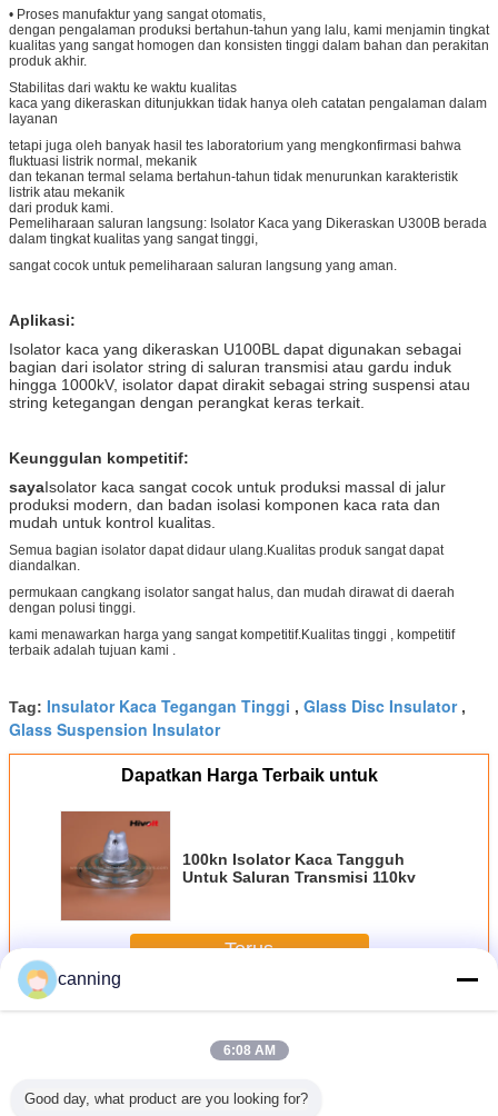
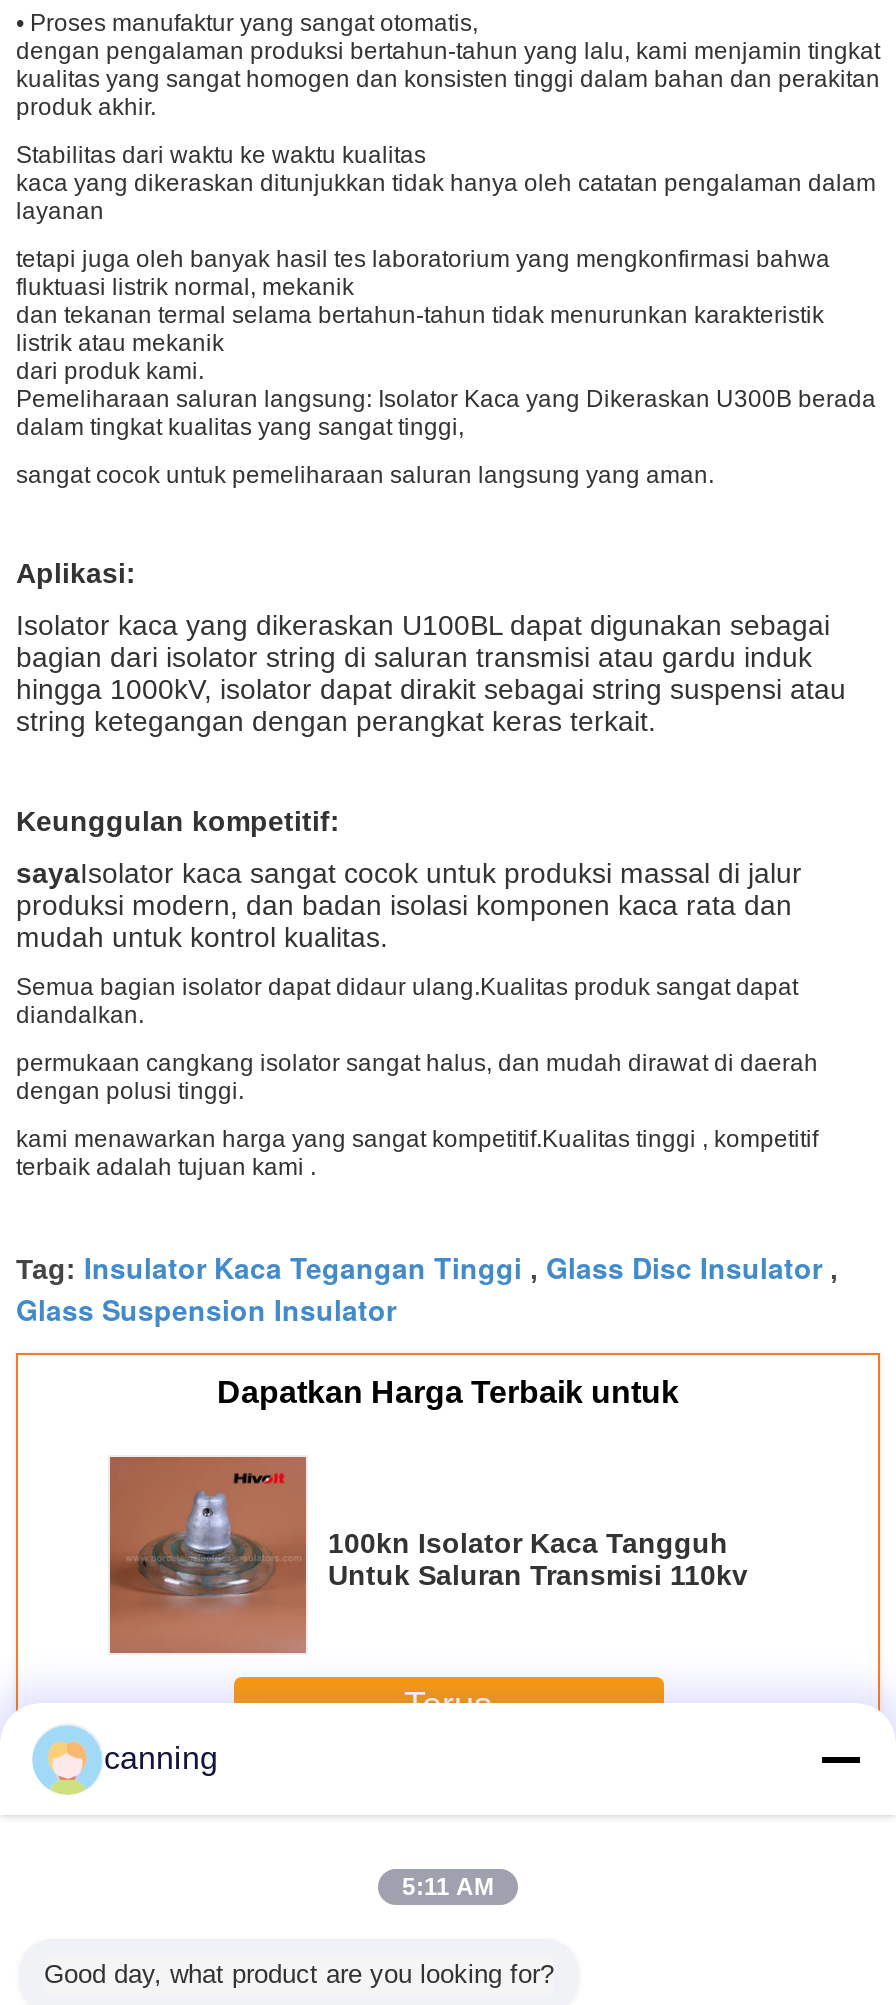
[223,1043,275,1058] 6:08 AM -> [402,1873,494,1901] 5:11 AM

